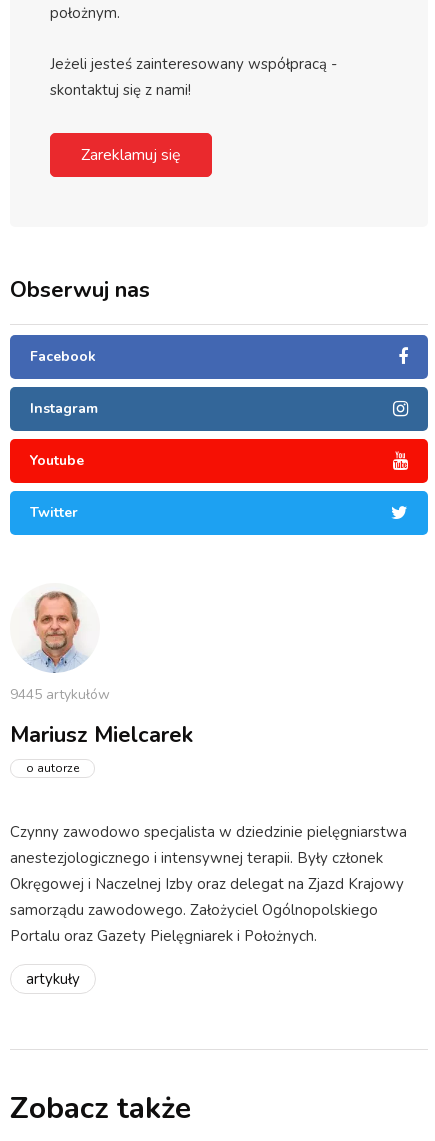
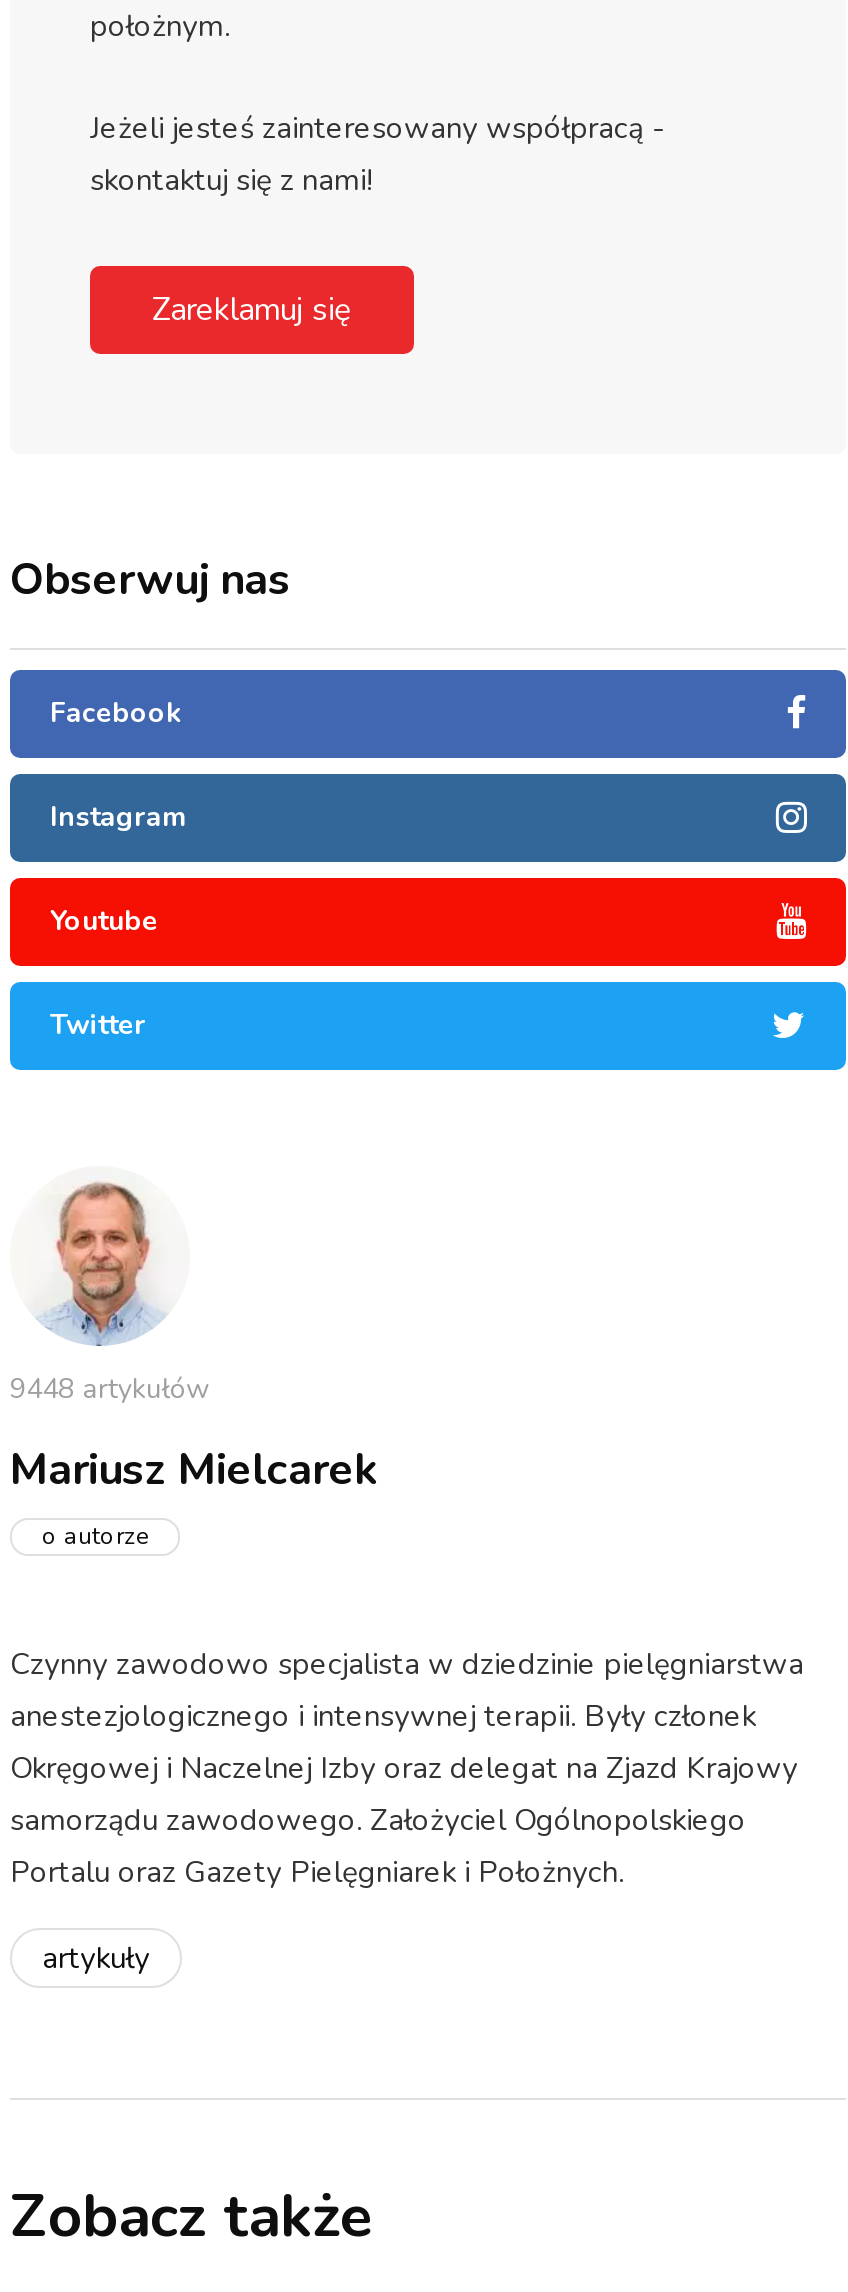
[10,685,110,704] 9445 artykułów -> [10,1371,210,1409] 9448 artykułów

